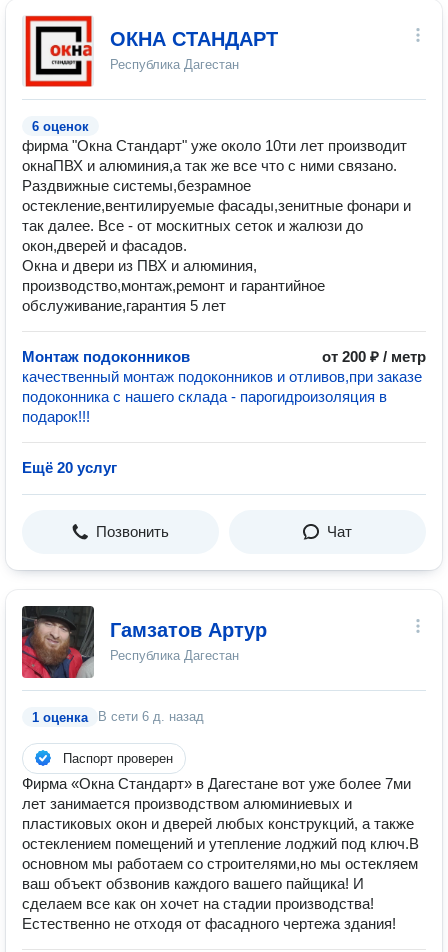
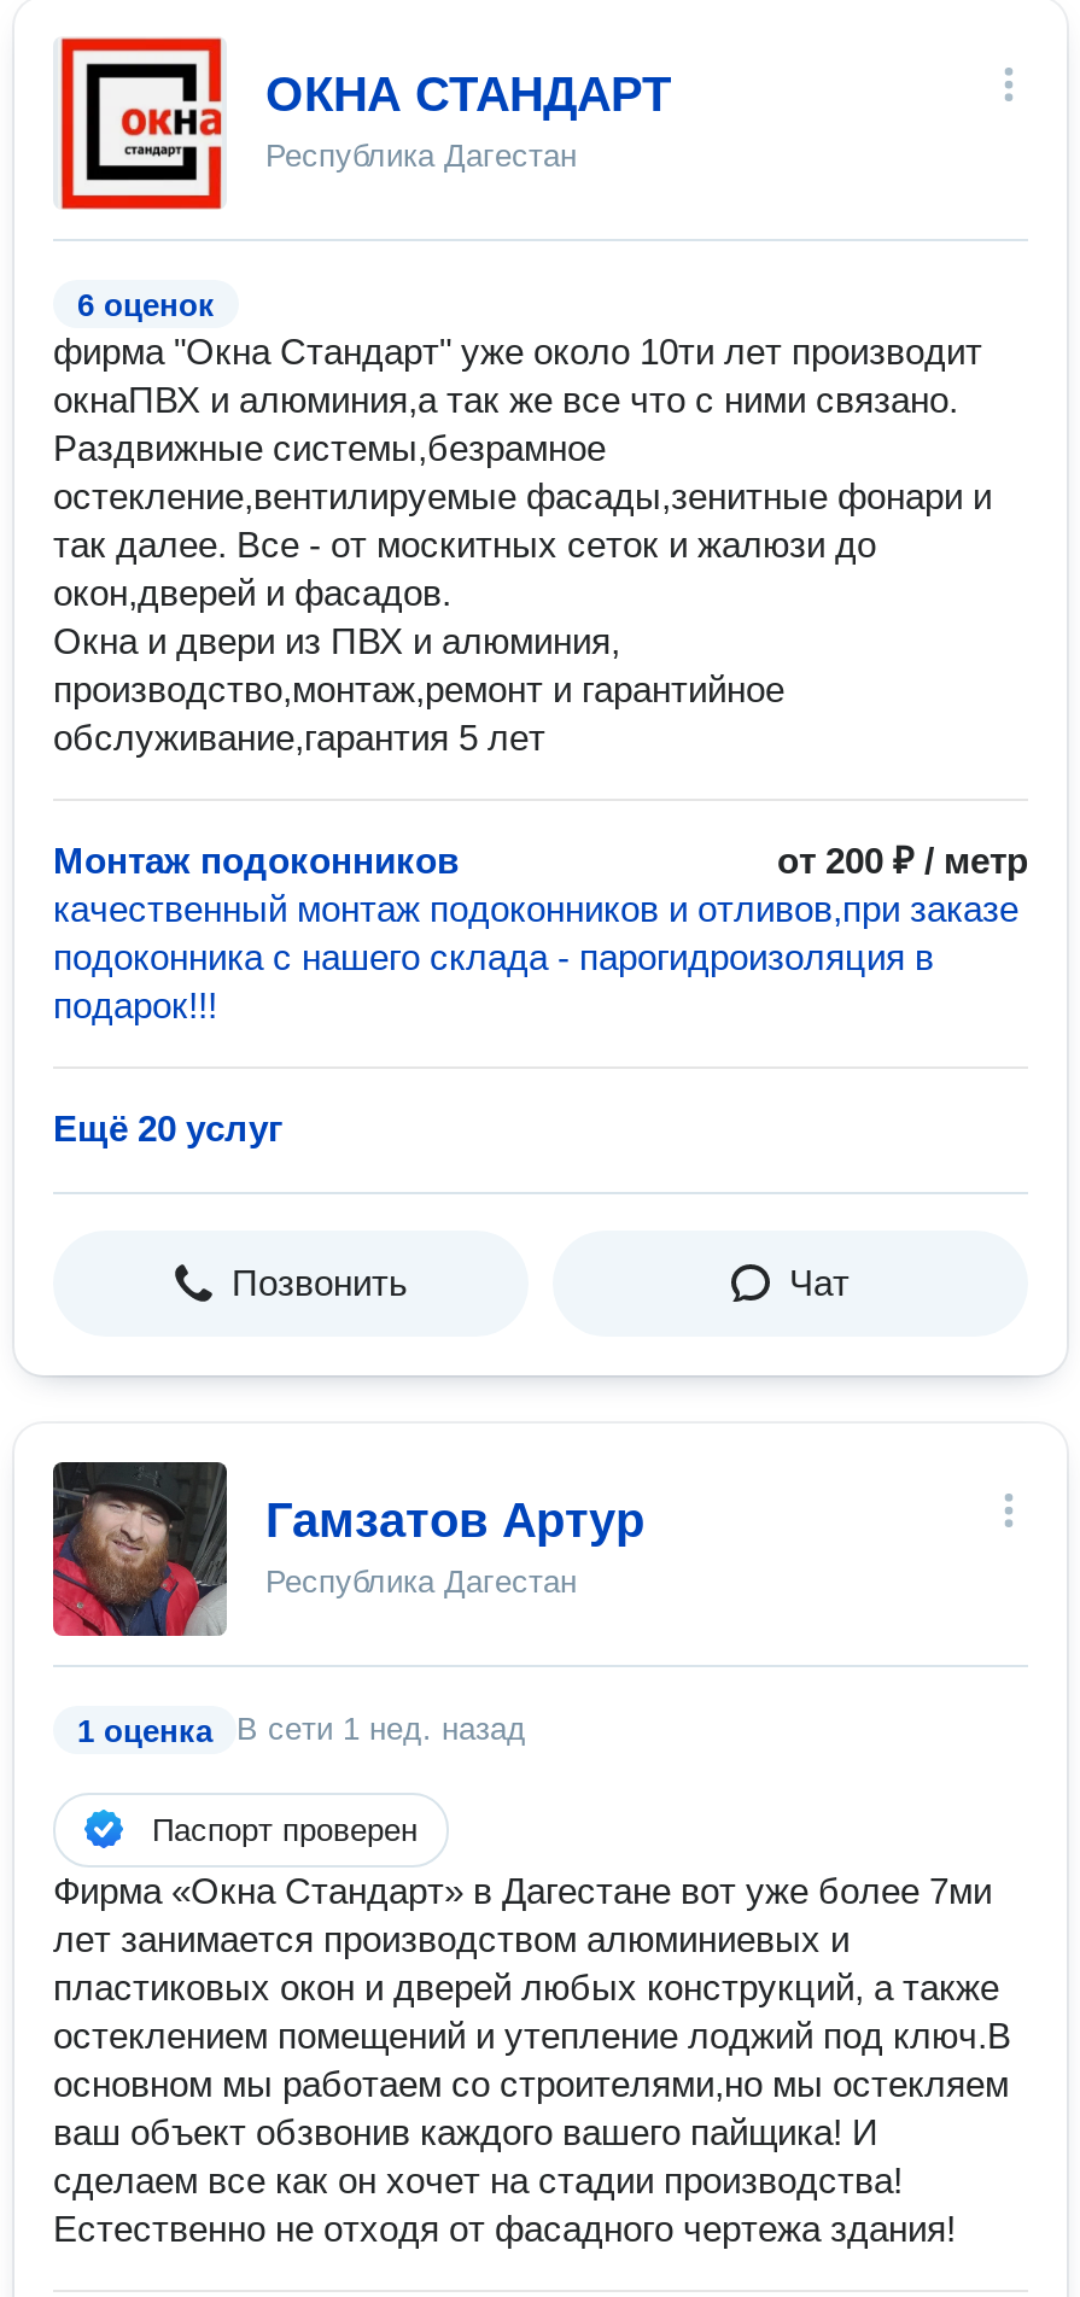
[98,709,204,724] В сети 6 д. назад -> [237,1711,526,1747] В сети 1 нед. назад

